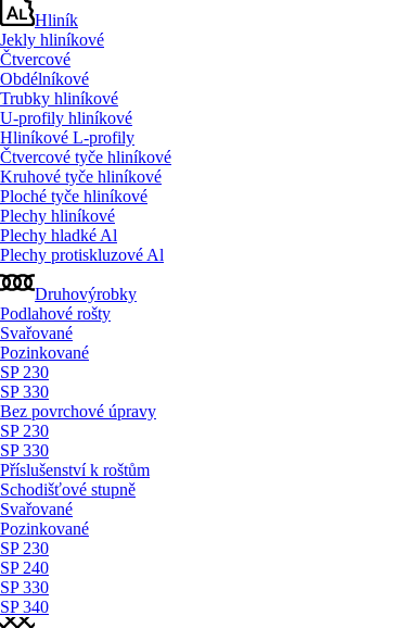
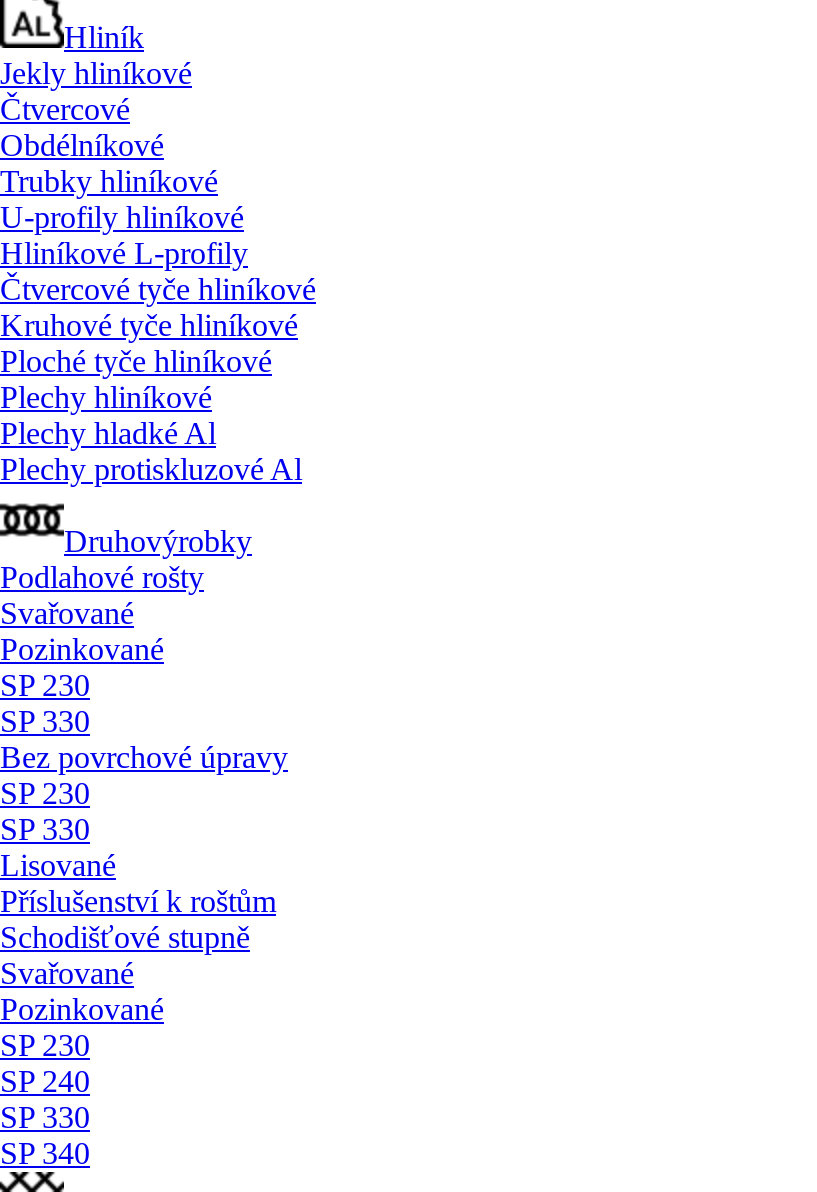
none -> [0,848,116,882] Lisované

